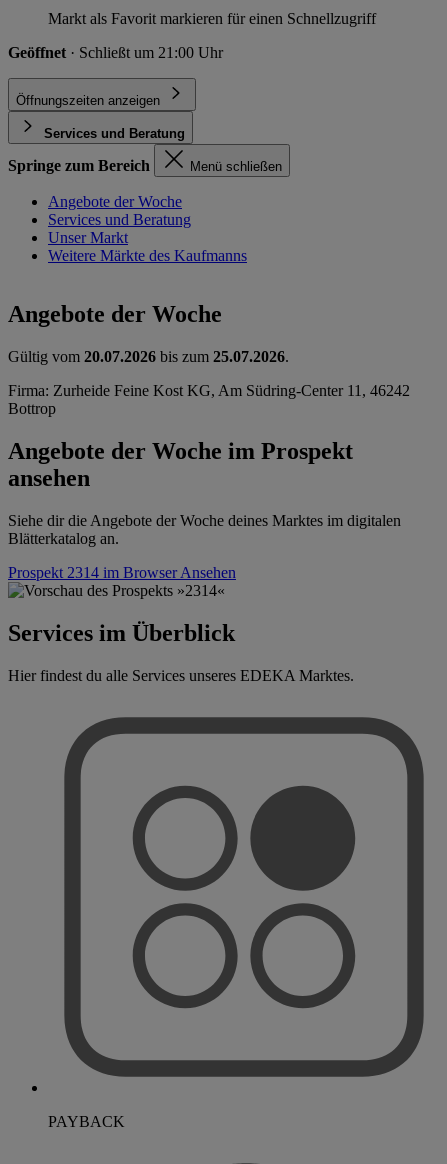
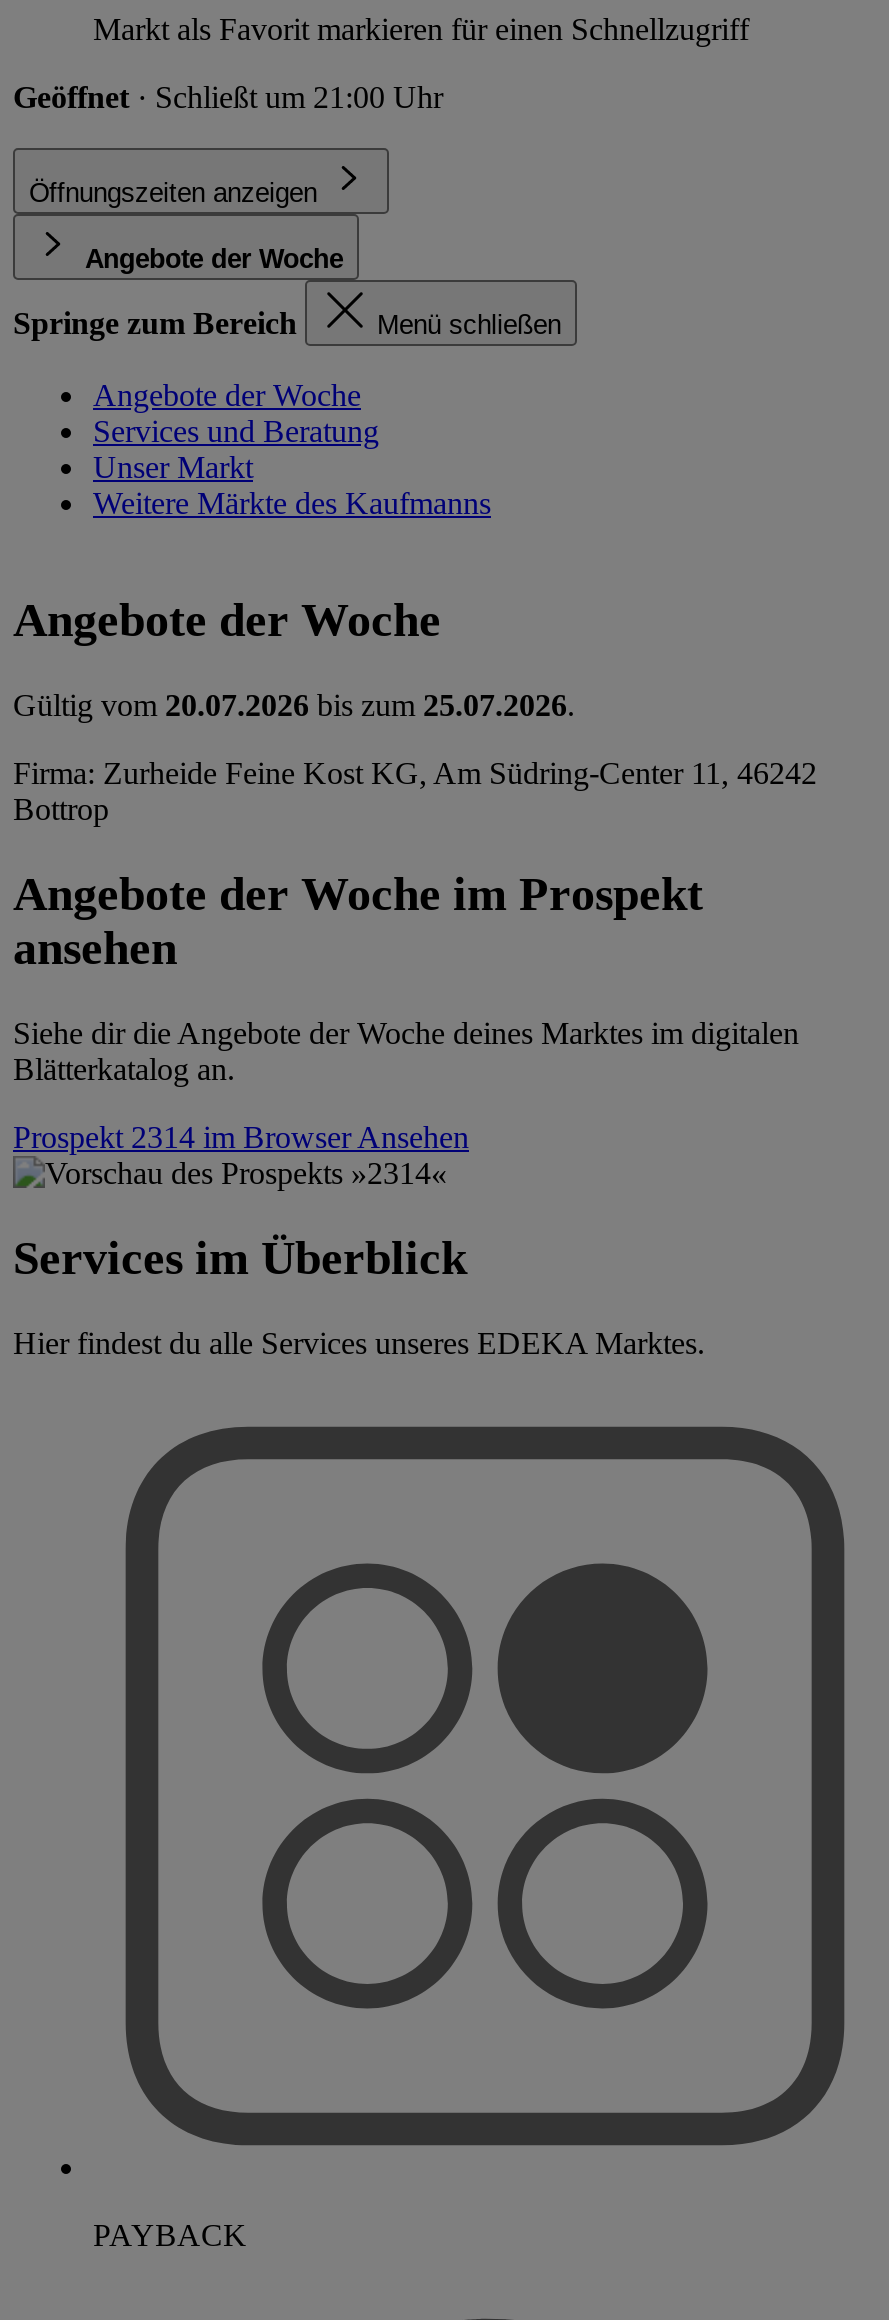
[44,125,185,140] Services und Beratung -> [85,243,343,273] Angebote der Woche

